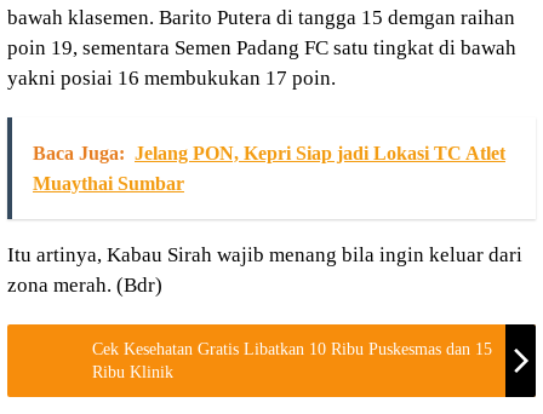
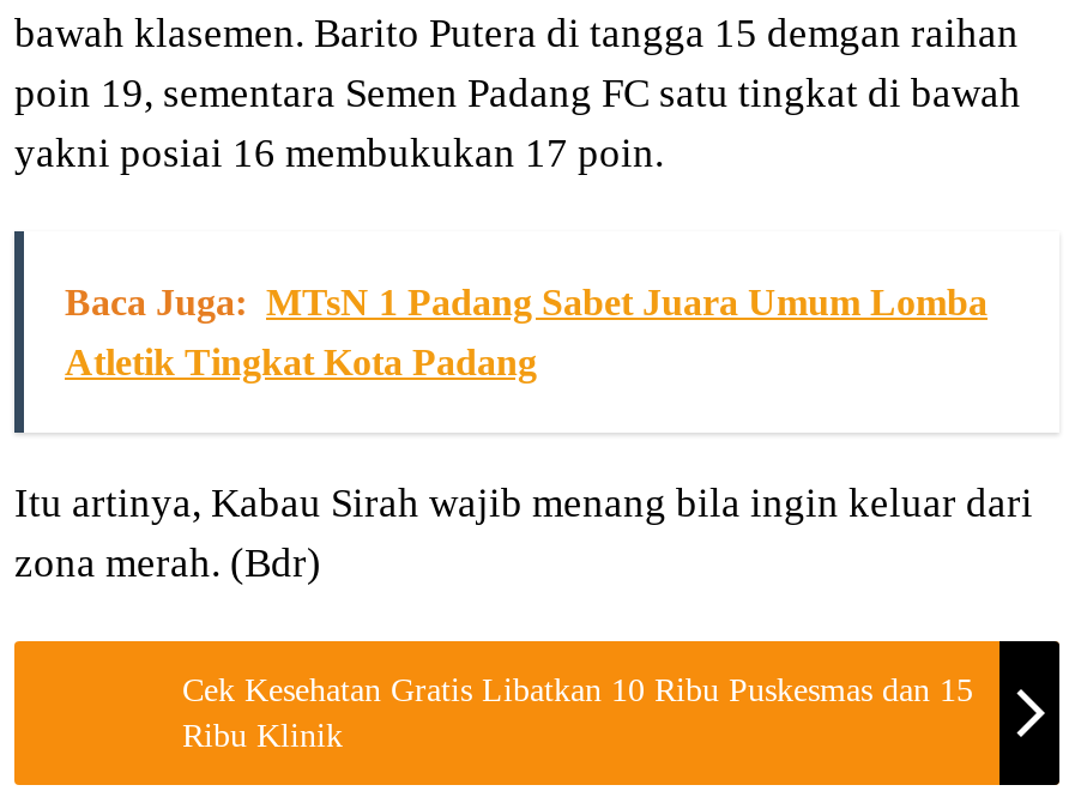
[33,143,505,163] Baca Juga: Jelang PON, Kepri Siap jadi Lokasi TC Atlet -> [65,281,988,322] Baca Juga: MTsN 1 Padang Sabet Juara Umum Lomba
[33,173,184,193] Muaythai Sumbar -> [65,341,537,382] Atletik Tingkat Kota Padang

